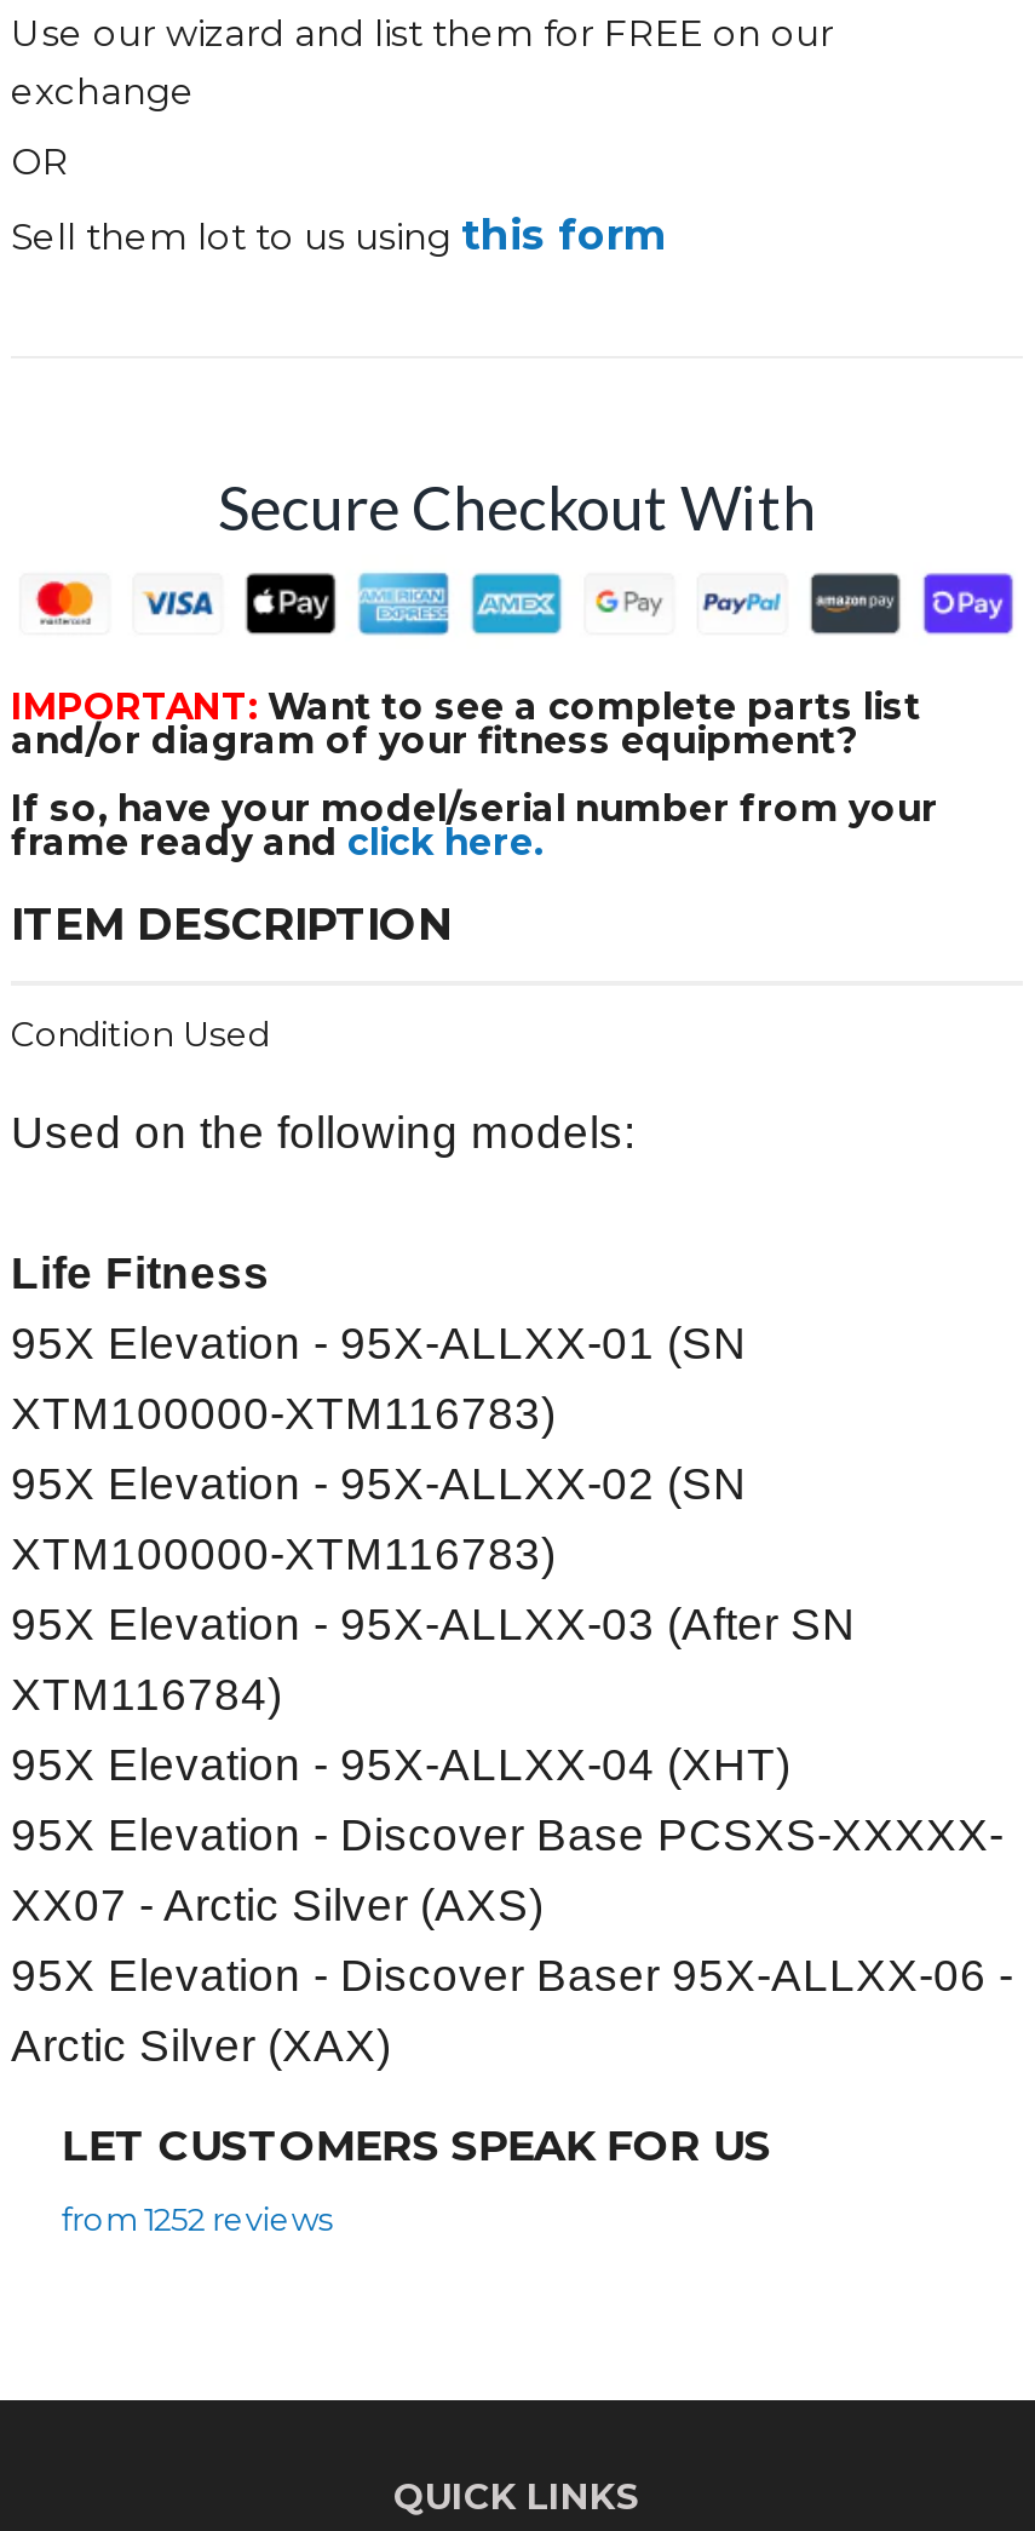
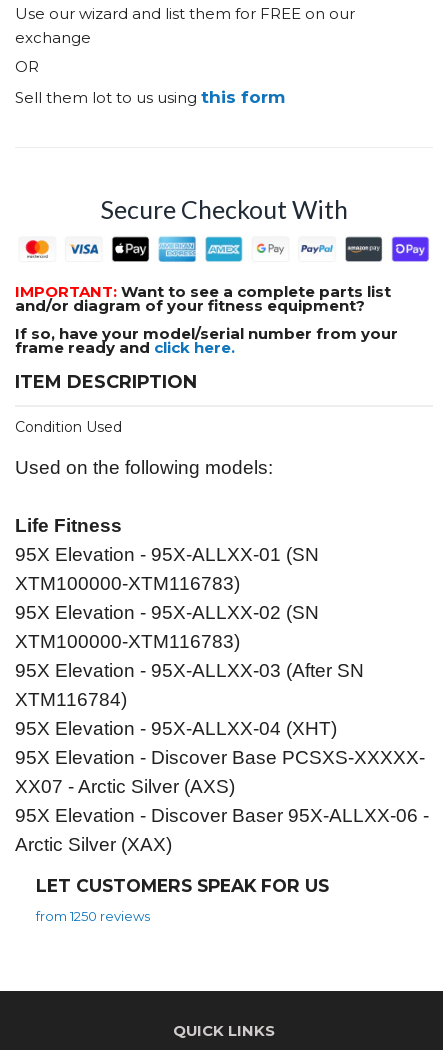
[61,2200,333,2238] from 1252 reviews -> [36,908,150,924] from 1250 reviews

